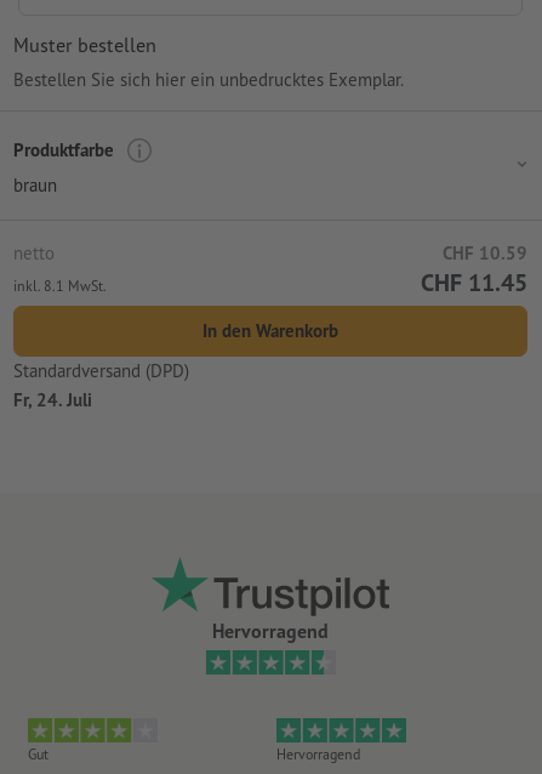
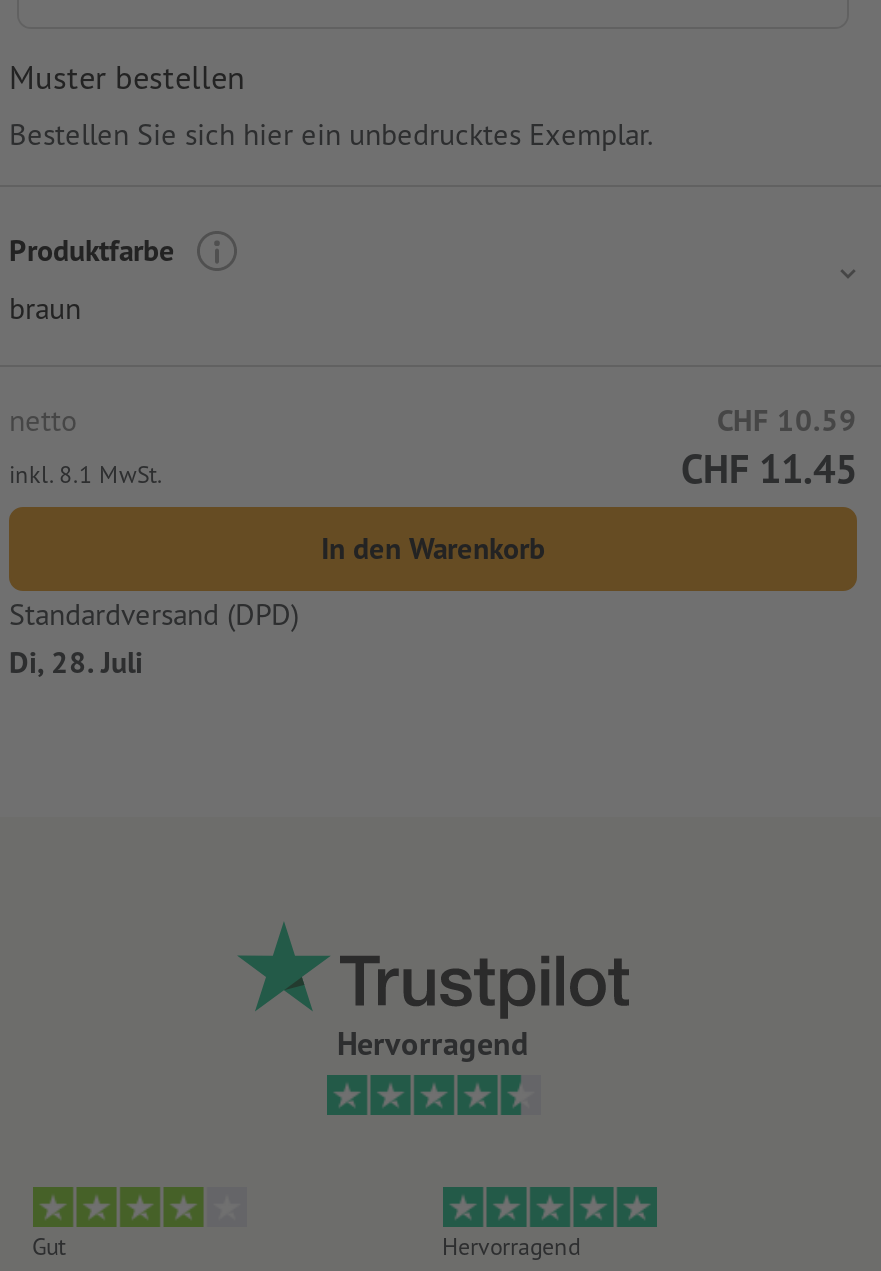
[13,388,92,411] Fr, 24. Juli -> [9,643,143,681] Di, 28. Juli

